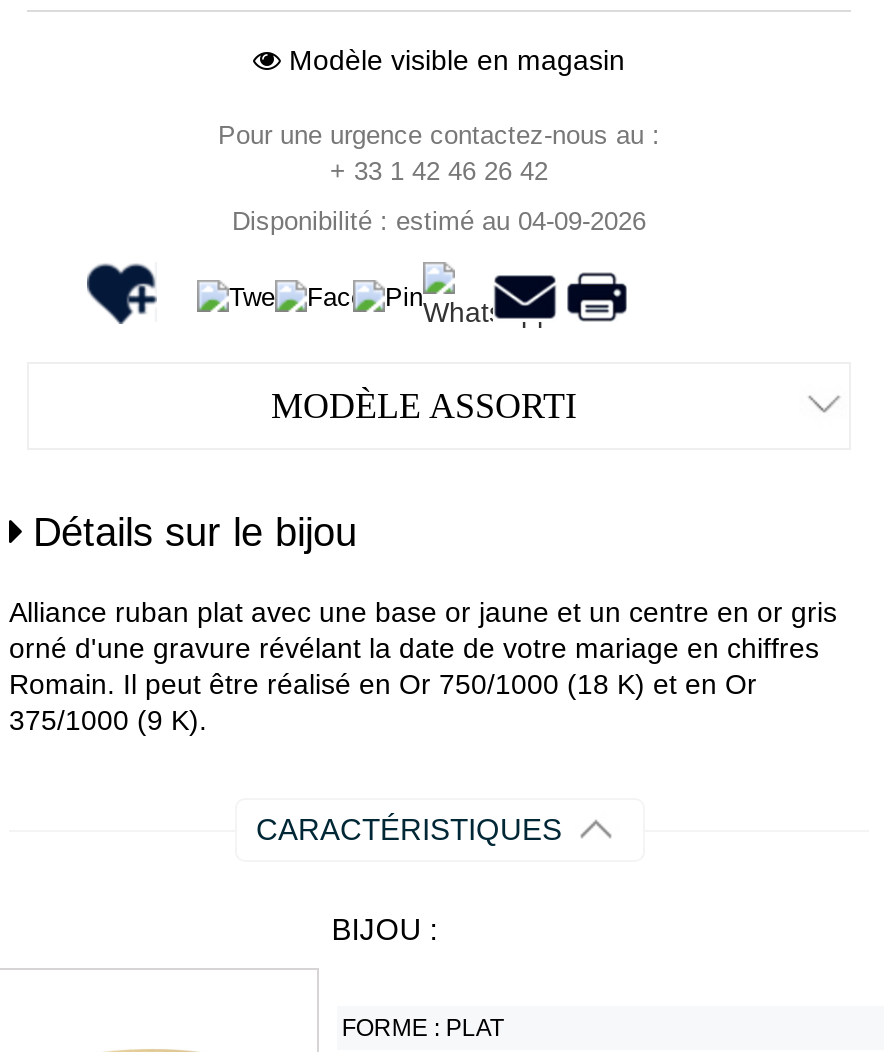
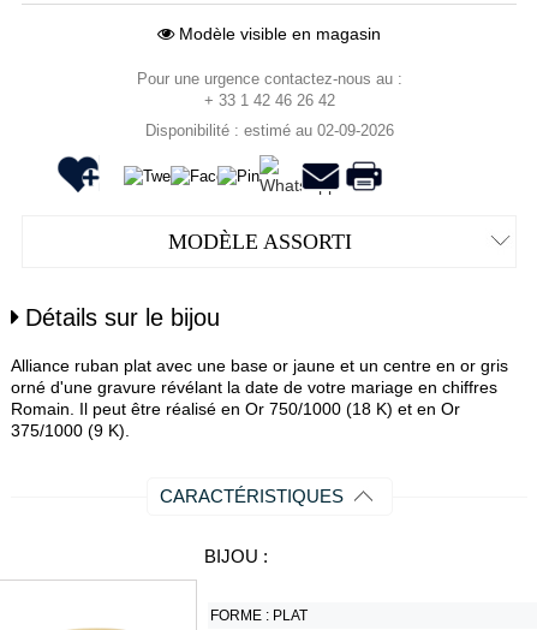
[232,206,646,236] Disponibilité : estimé au 04-09-2026 -> [145,121,393,139] Disponibilité : estimé au 02-09-2026

